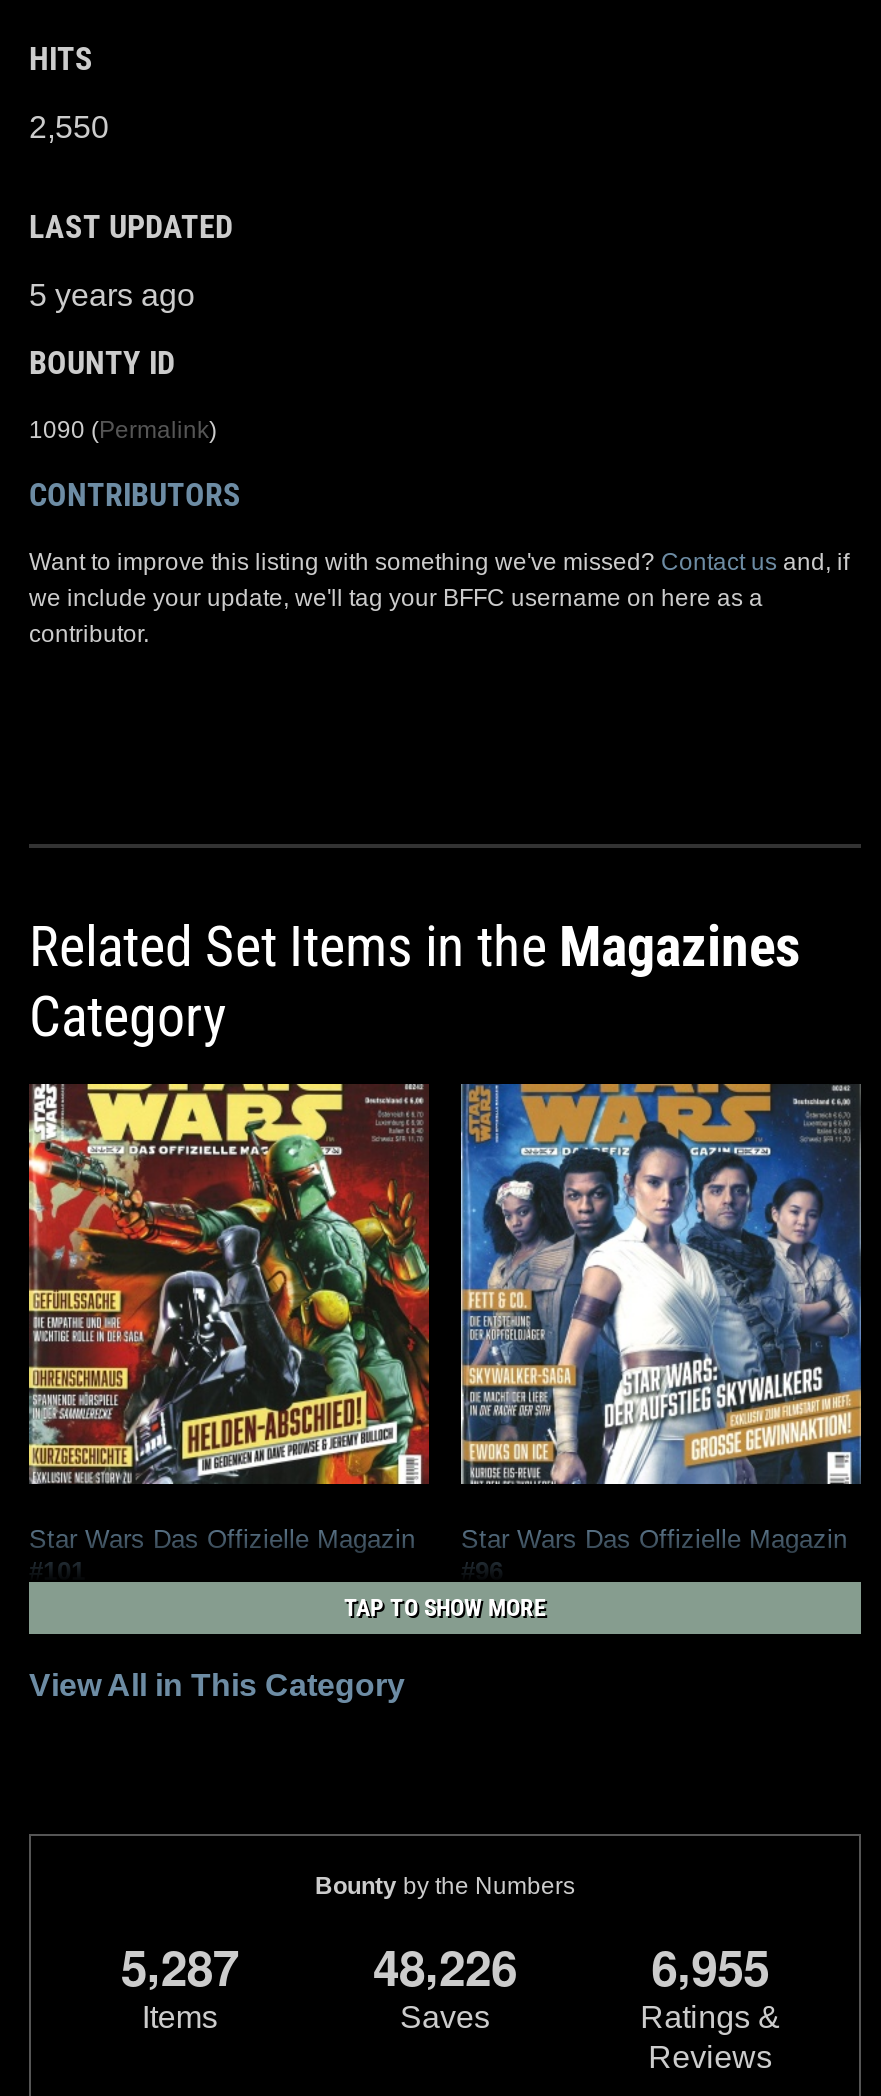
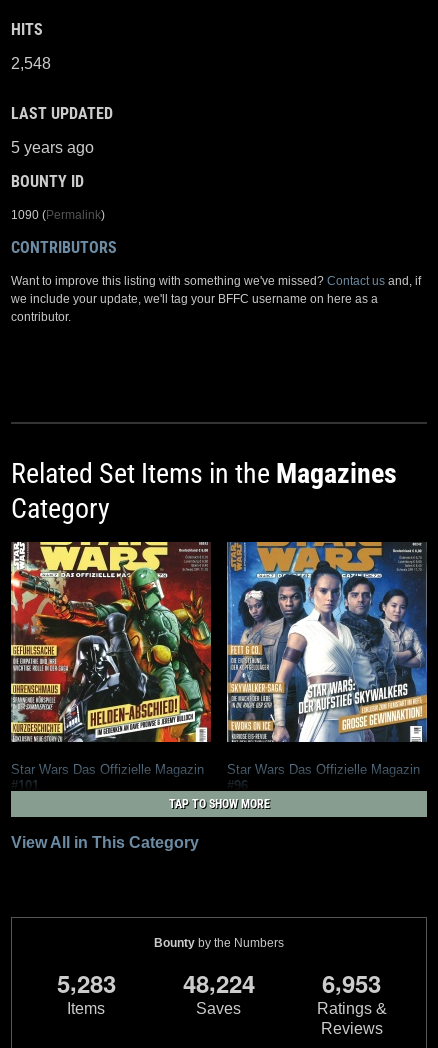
[29,110,109,144] 2,550 -> [11,55,51,72] 2,548
[121,1928,239,1999] 5,287 -> [57,964,116,1000] 5,283
[373,1928,517,1999] 48,226 -> [183,964,255,1000] 48,224
[651,1928,769,1999] 6,955 -> [322,964,381,1000] 6,953

